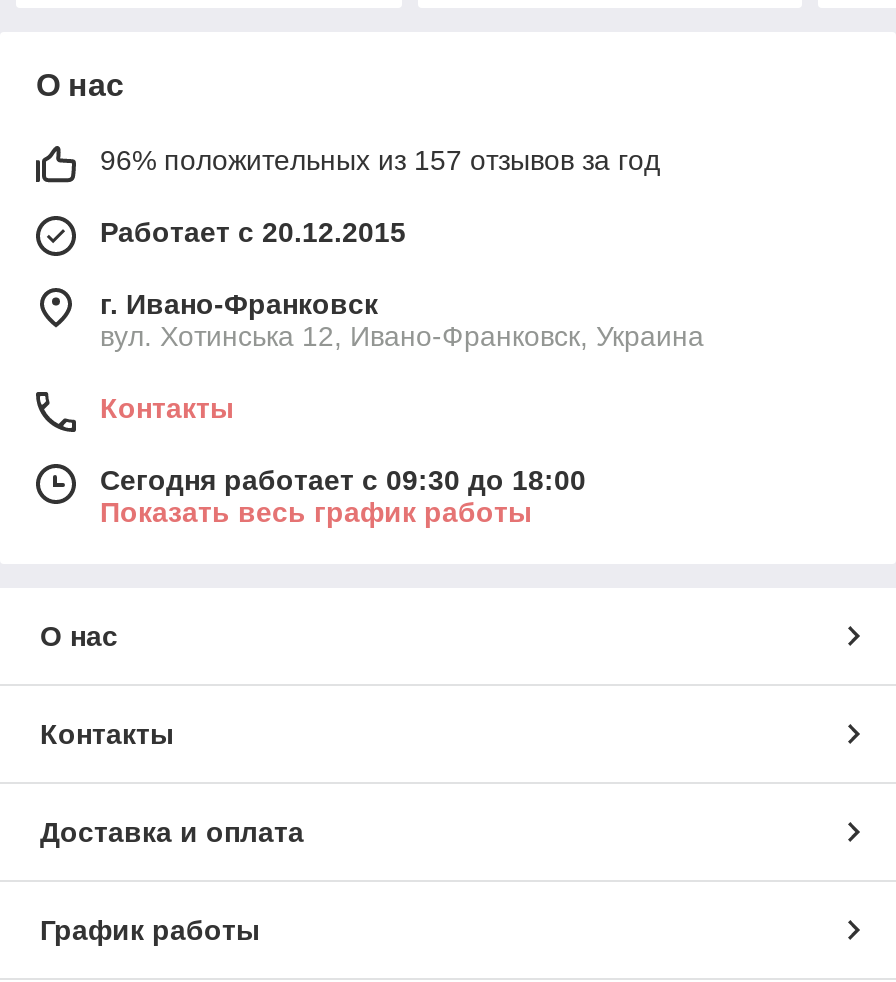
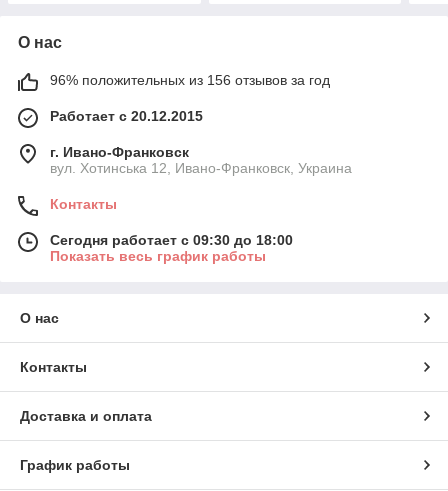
[100,144,660,176] 96% положительных из 157 отзывов за год -> [50,72,330,88] 96% положительных из 156 отзывов за год

